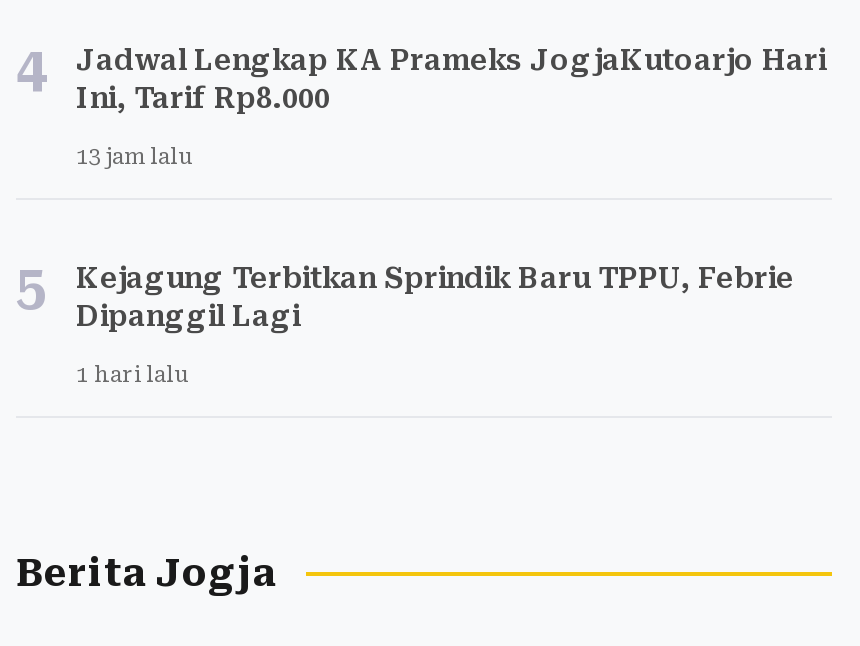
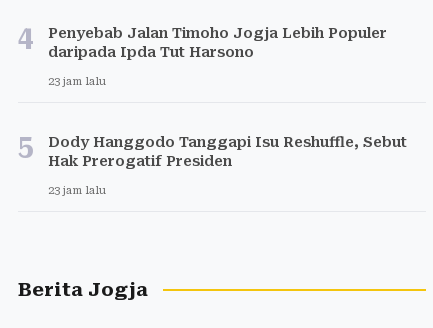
[76,43,826,113] Jadwal Lengkap KA Prameks JogjaKutoarjo Hari | Ini, Tarif Rp8.000 -> [48,24,387,59] Penyebab Jalan Timoho Jogja Lebih Populer | daripada Ipda Tut Harsono
[76,143,192,169] 13 jam lalu -> [48,74,106,87] 23 jam lalu
[76,261,794,331] Kejagung Terbitkan Sprindik Baru TPPU, Febrie | Dipanggil Lagi -> [48,133,407,168] Dody Hanggodo Tanggapi Isu Reshuffle, Sebut | Hak Prerogatif Presiden
[76,361,188,387] 1 hari lalu -> [48,183,106,196] 23 jam lalu

